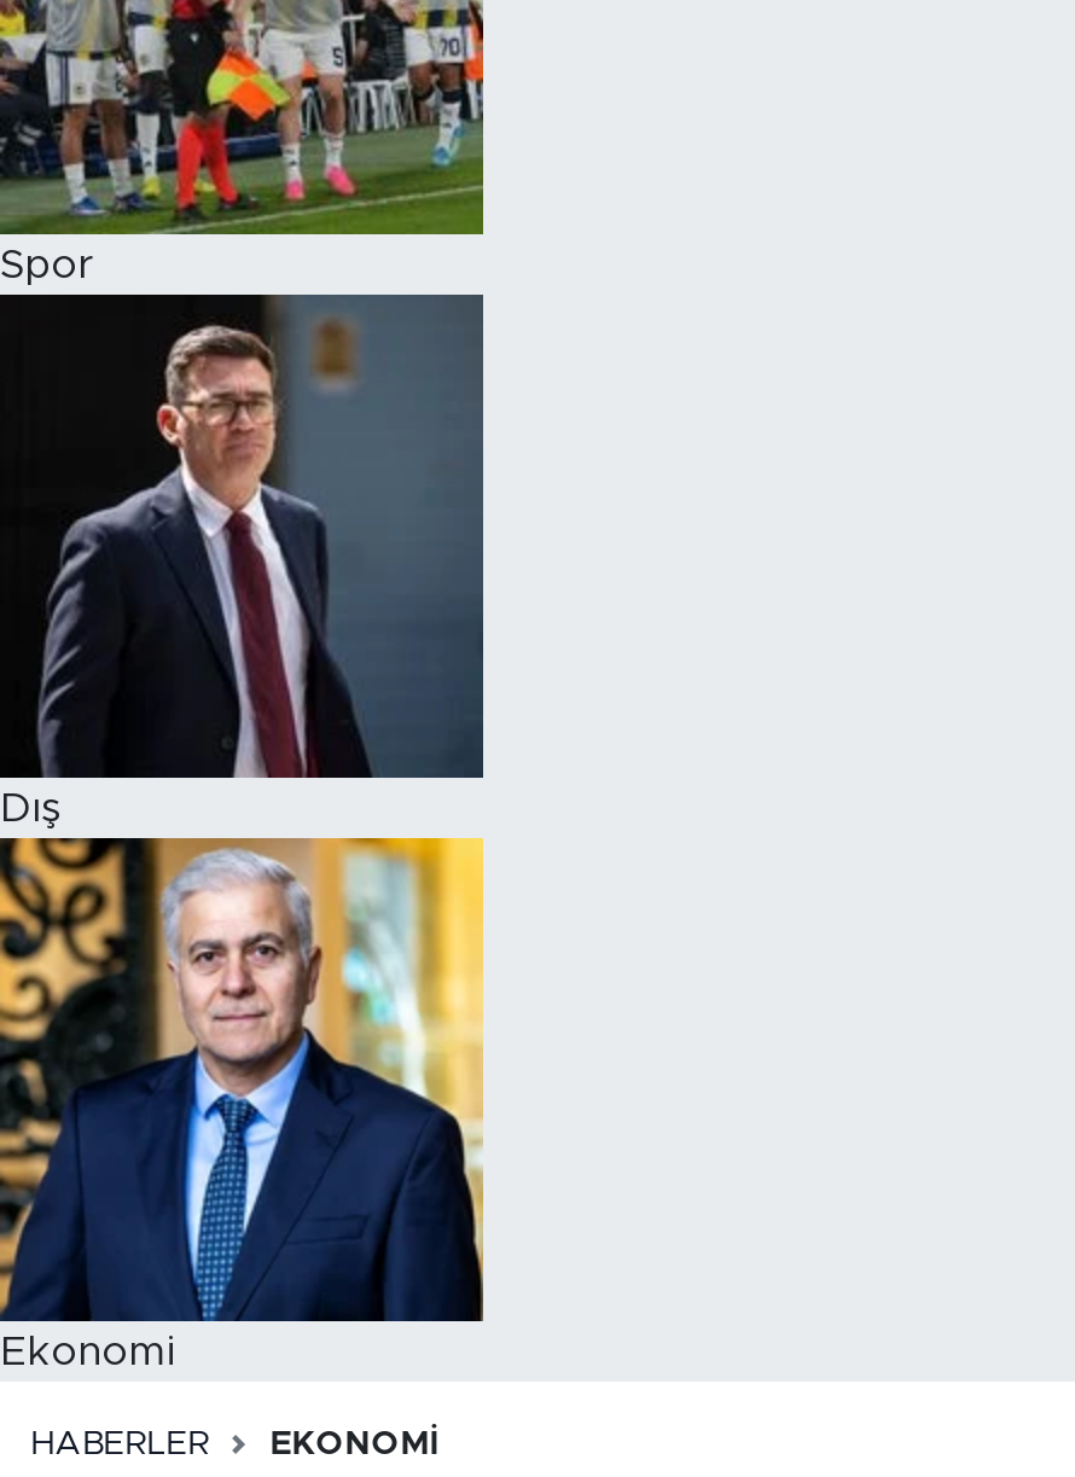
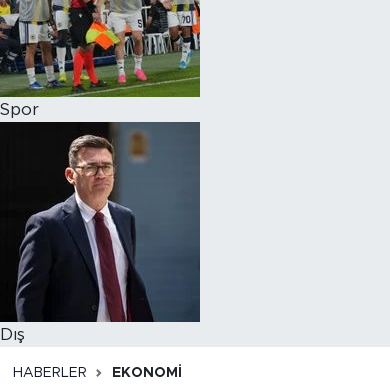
[0,836,486,1372] [image] | Ekonomi -> none

